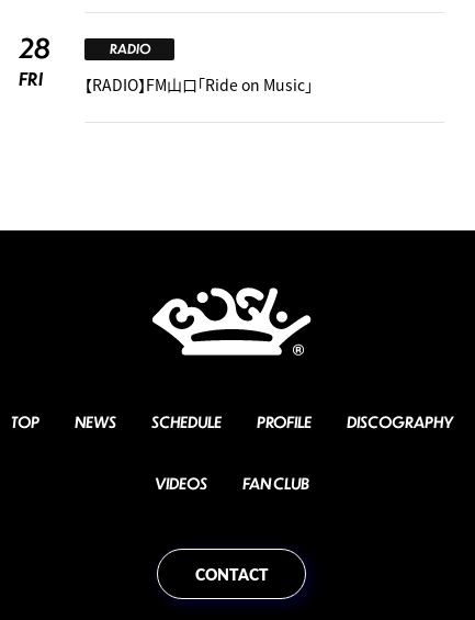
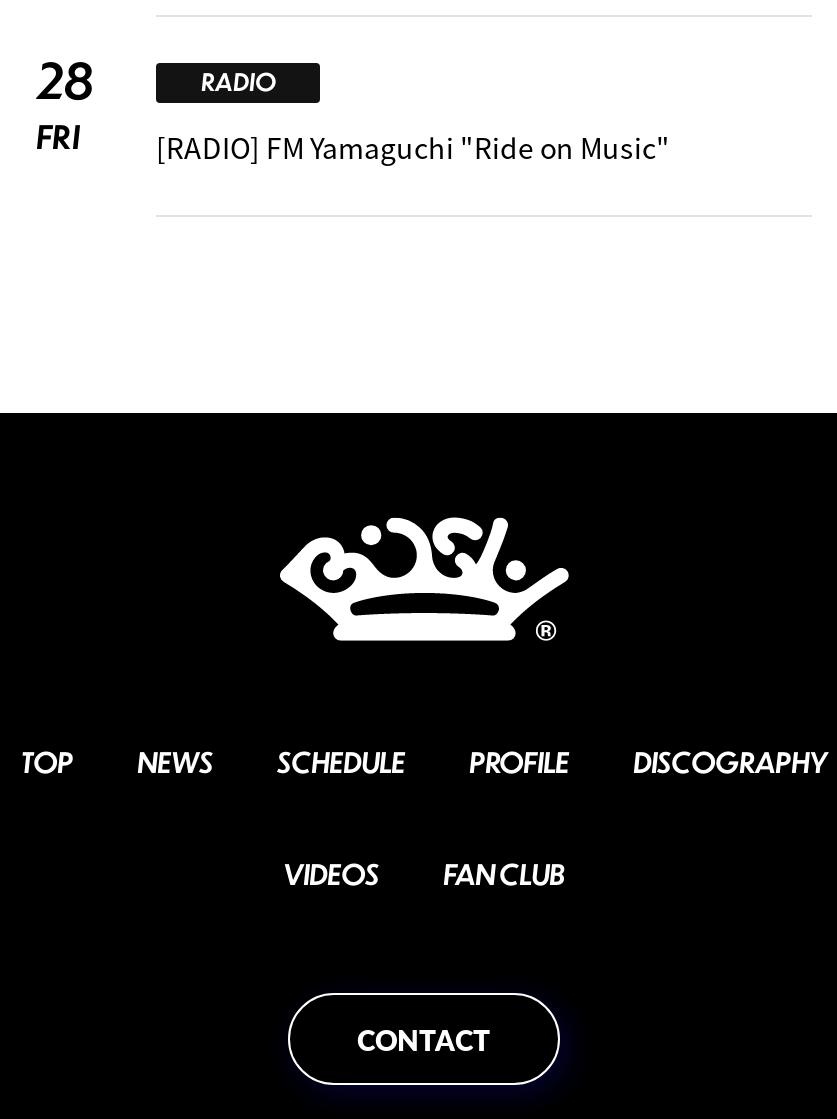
[84,74,313,95] 【RADIO】FM山口「Ride on Music」 -> [156,127,670,167] [RADIO] FM Yamaguchi "Ride on Music"

